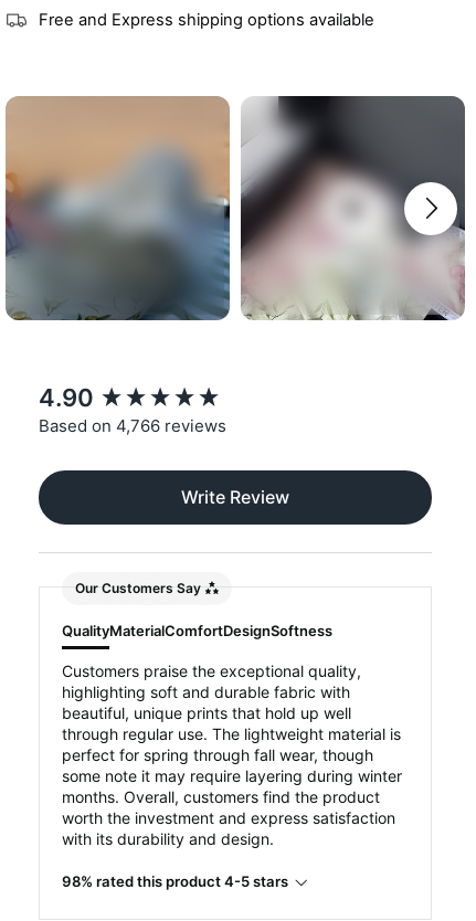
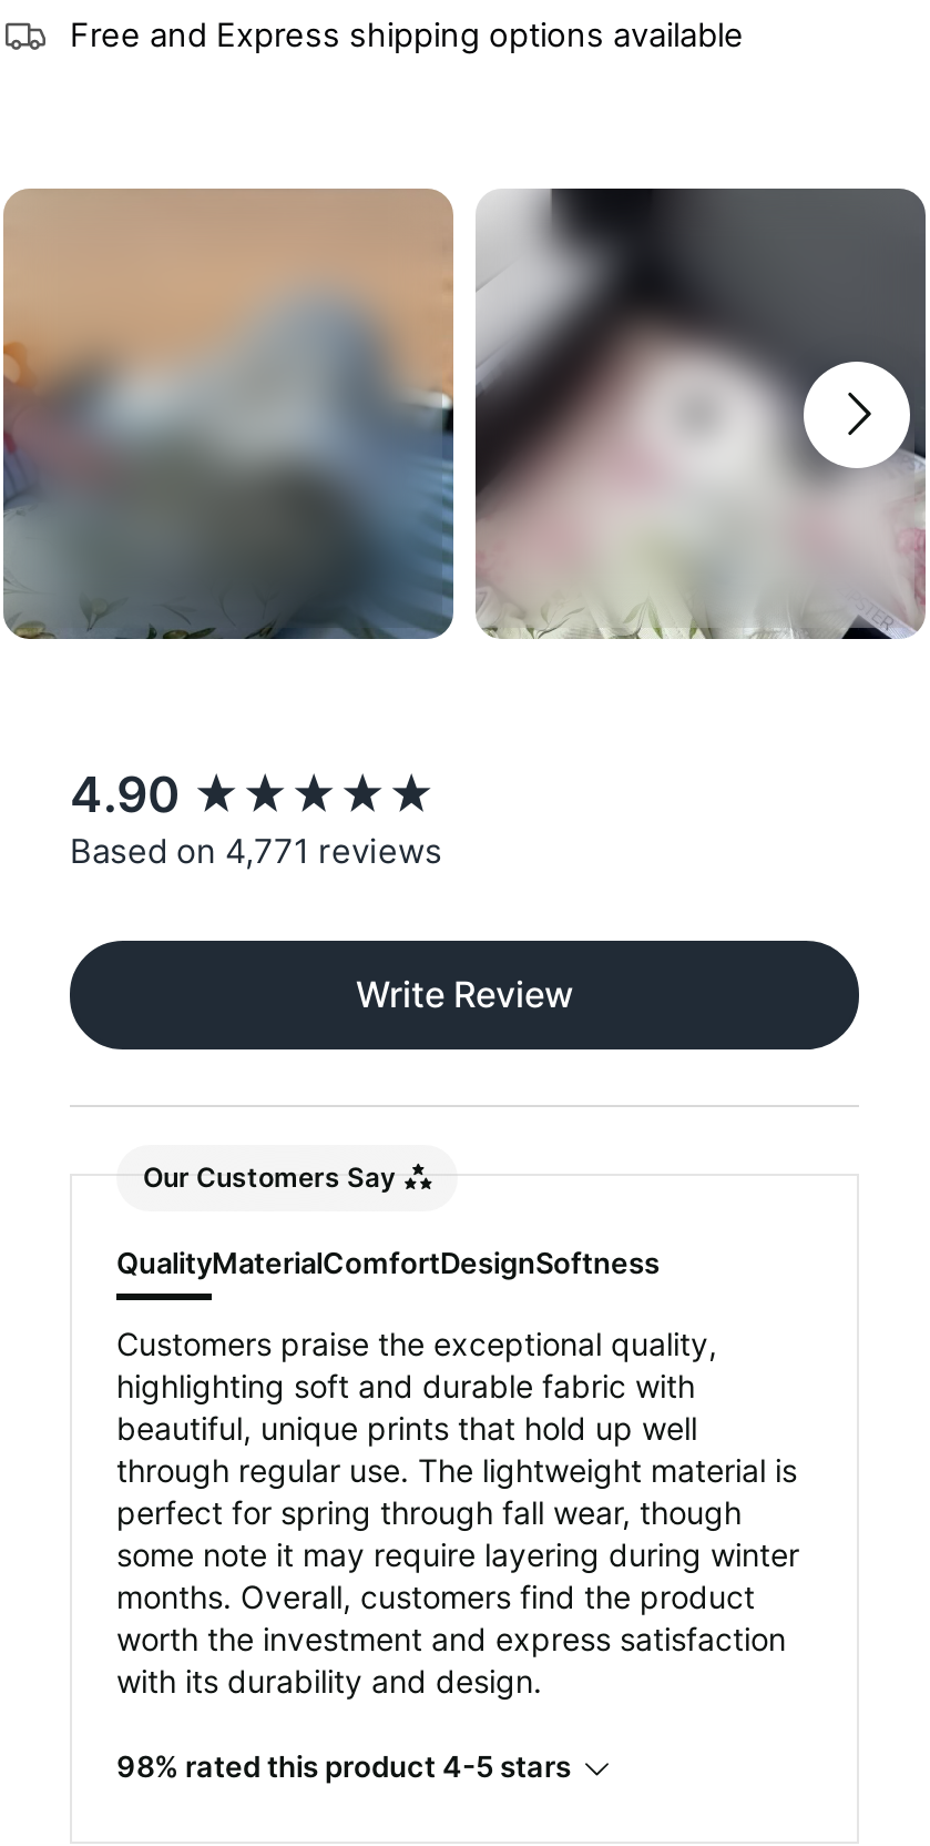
[39,415,226,436] Based on 4,766 reviews -> [70,830,442,872] Based on 4,771 reviews

